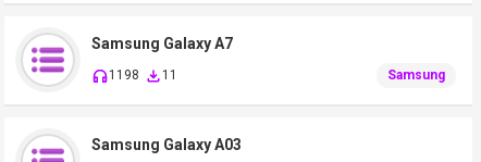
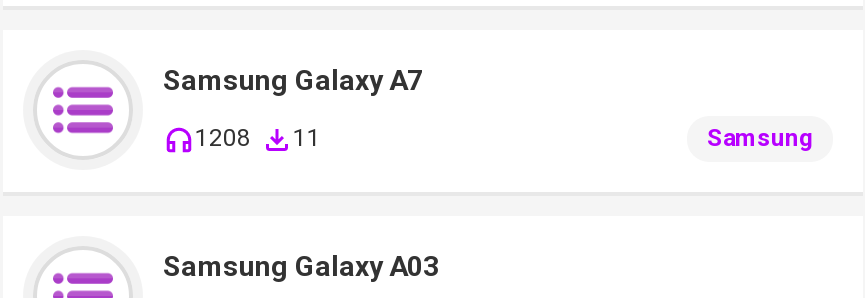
[109,68,177,83] 1198 11 -> [195,124,321,152] 1208 11

